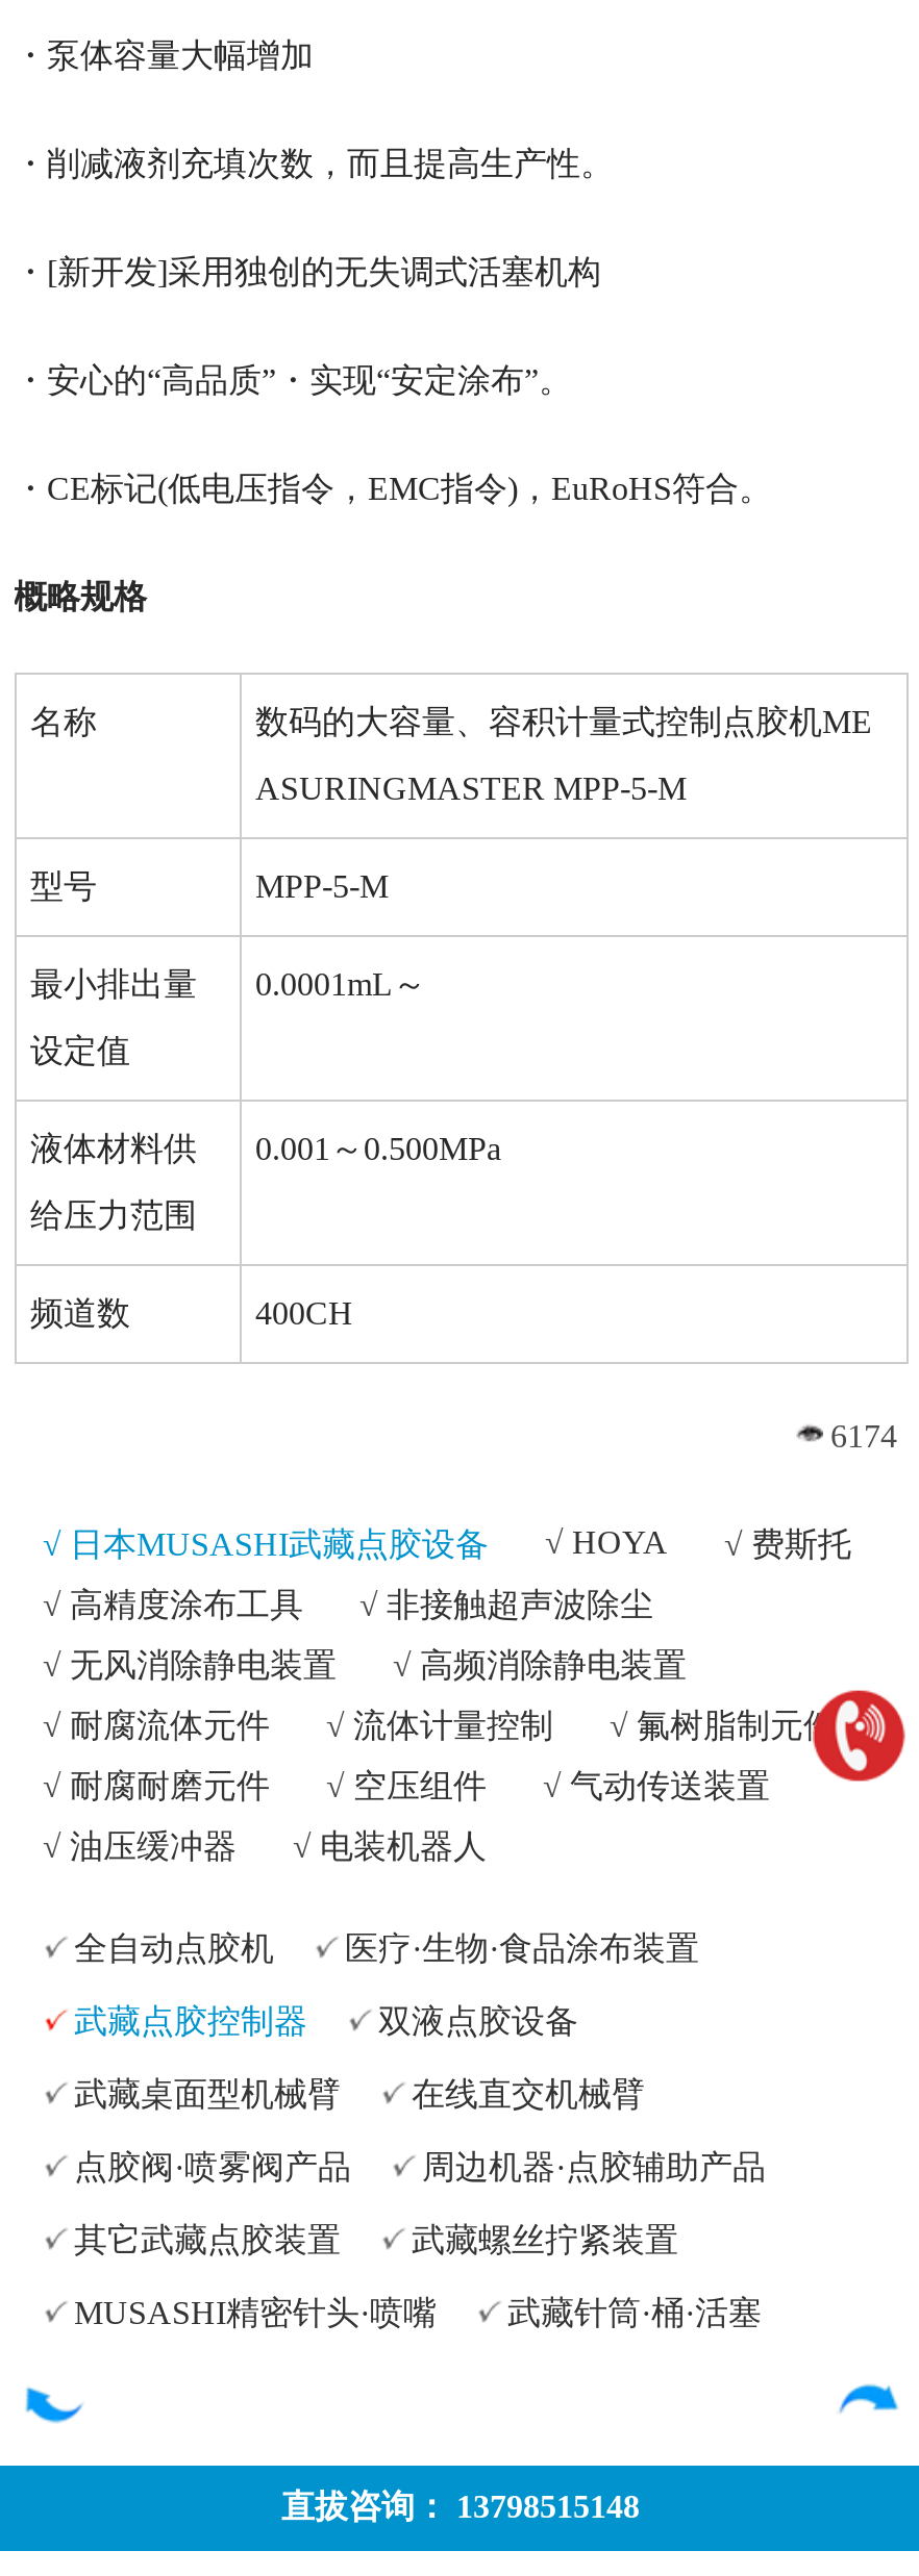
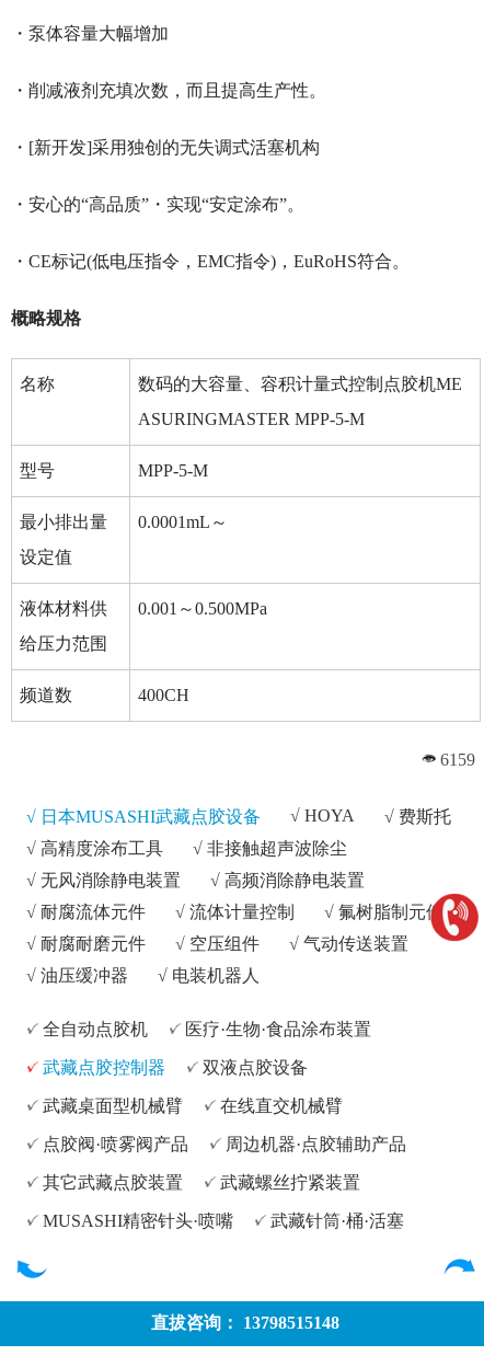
[822,1418,897,1454] 6174 -> [435,750,475,769] 6159

